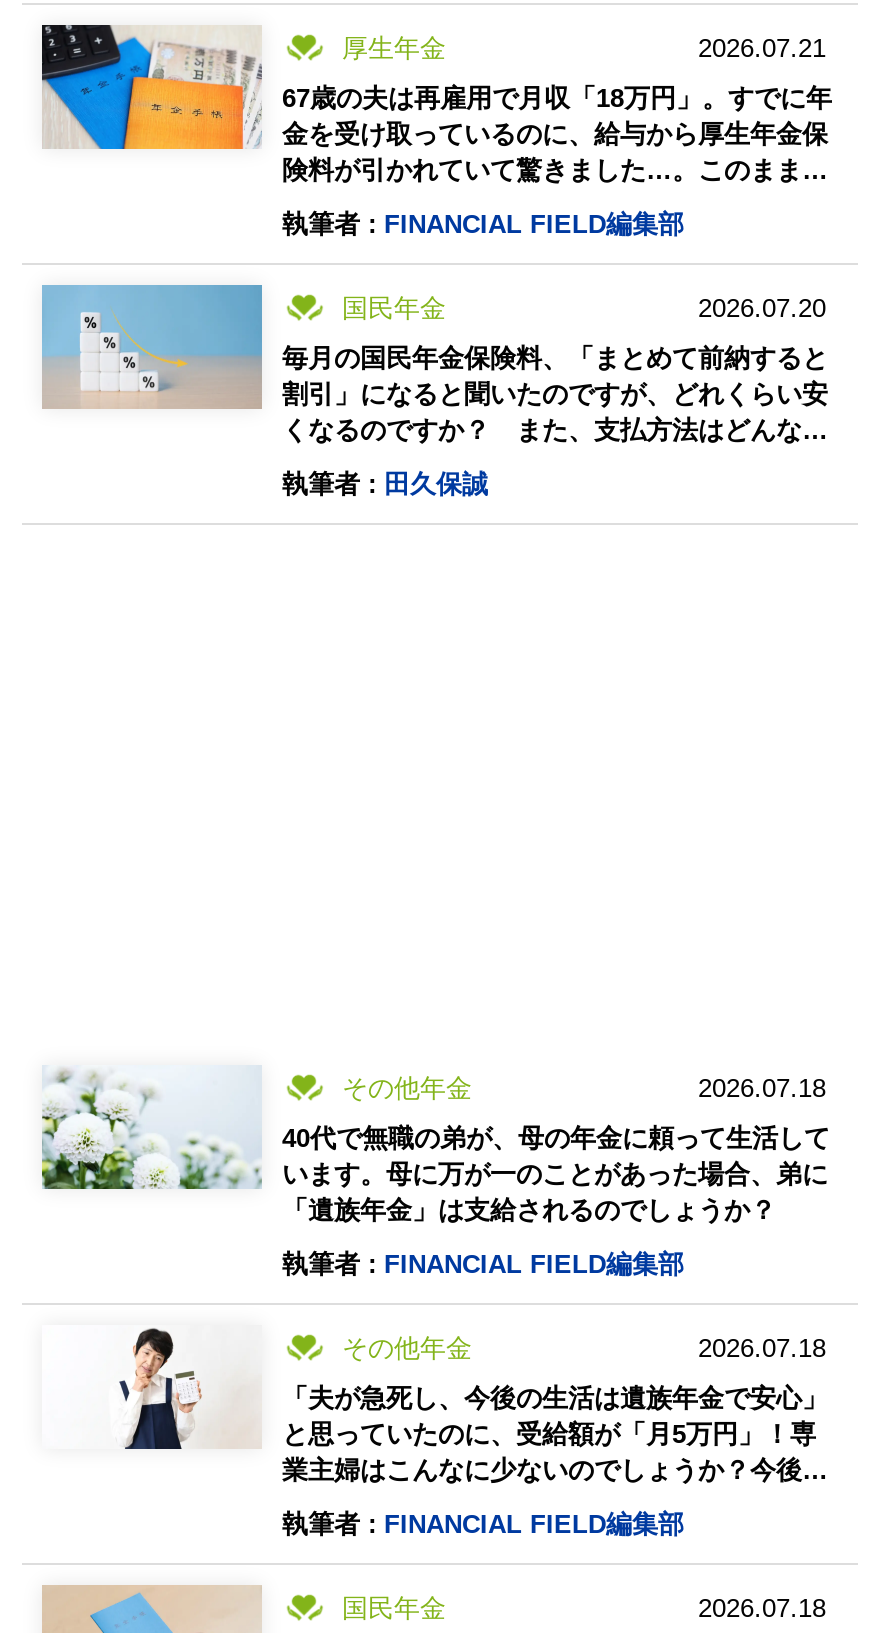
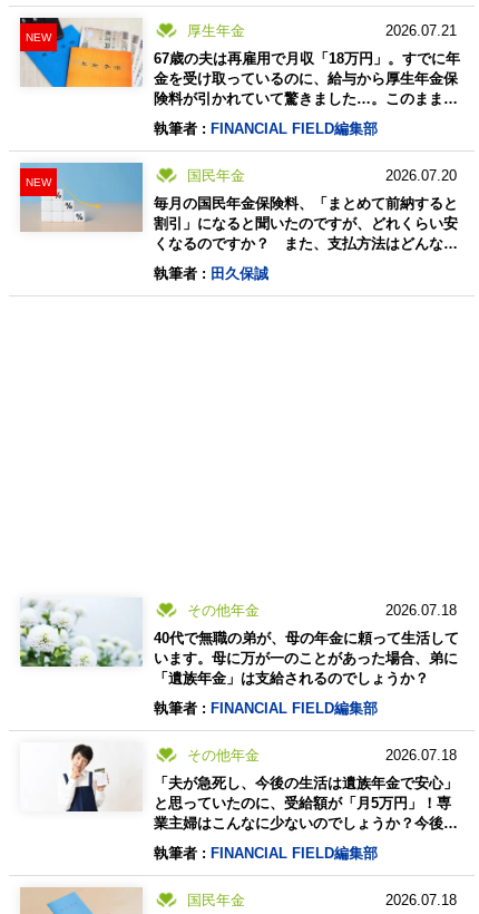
none -> [26,31,51,42] NEW
none -> [26,176,51,187] NEW

